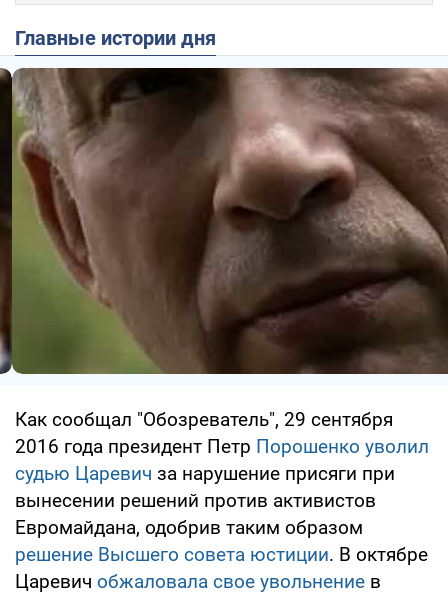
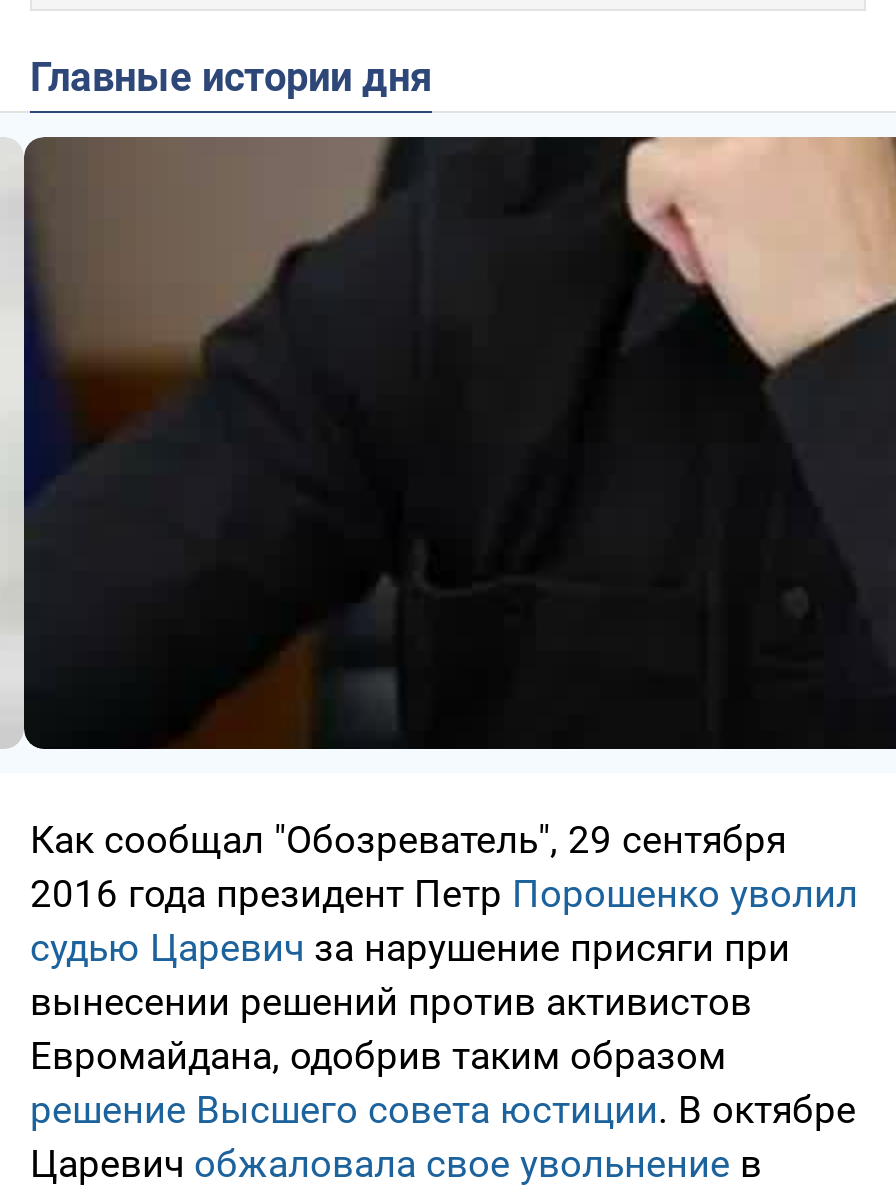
[3,67,445,375] [image] -> [6,135,890,751] [image]

